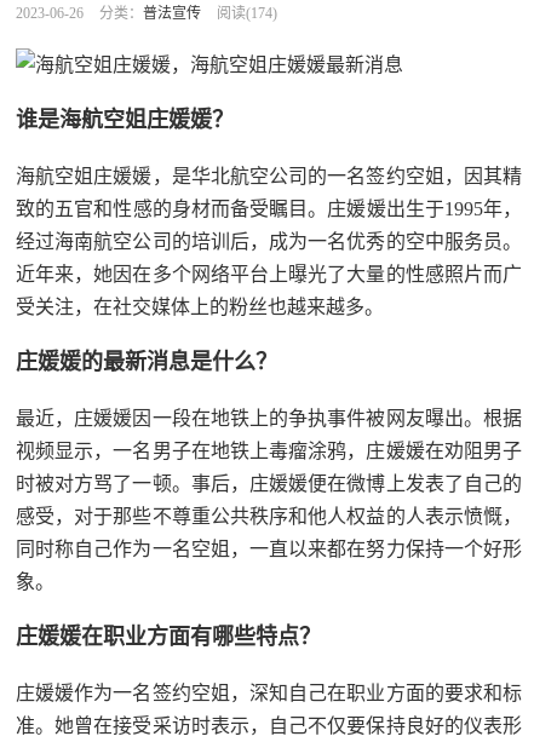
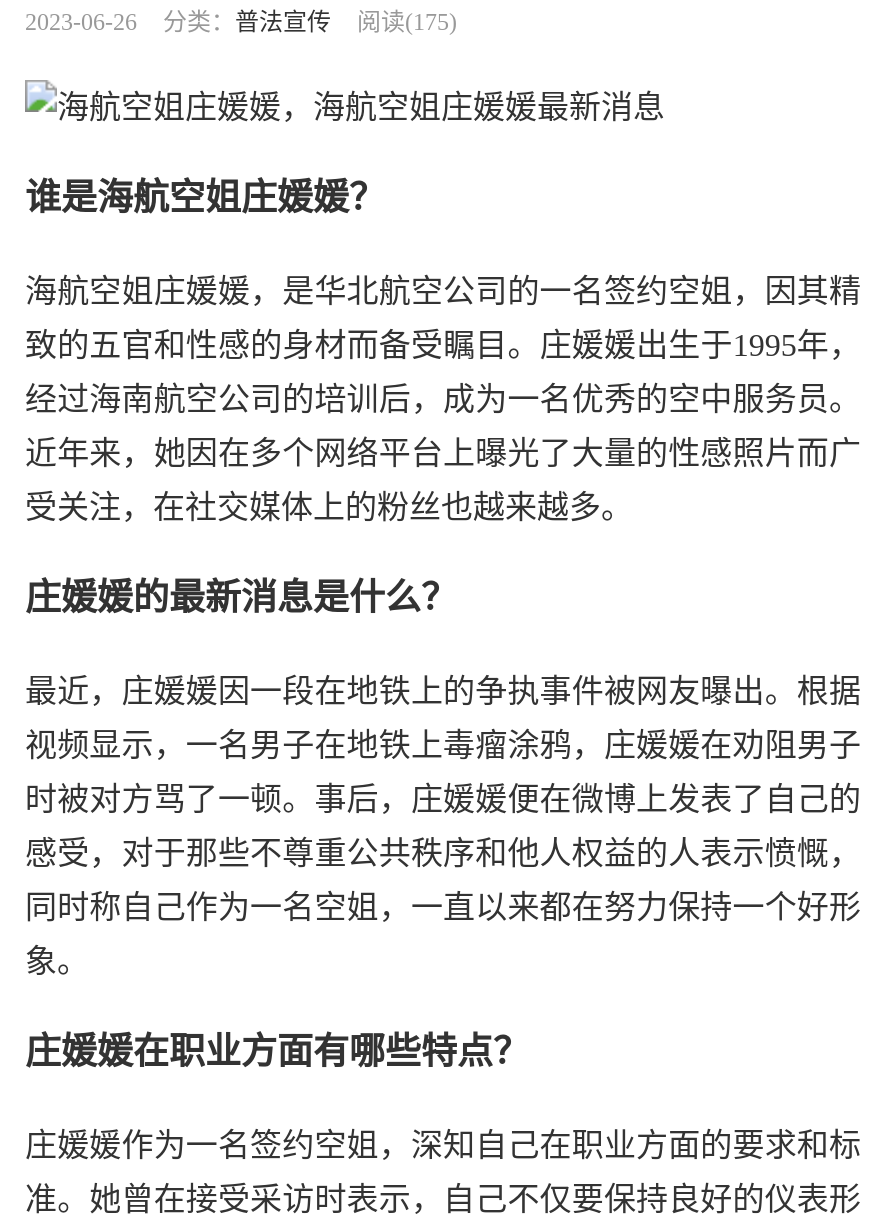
[16,5,277,22] 2023-06-26 分类：普法宣传 阅读(174) -> [25,8,457,36] 2023-06-26 分类：普法宣传 阅读(175)

